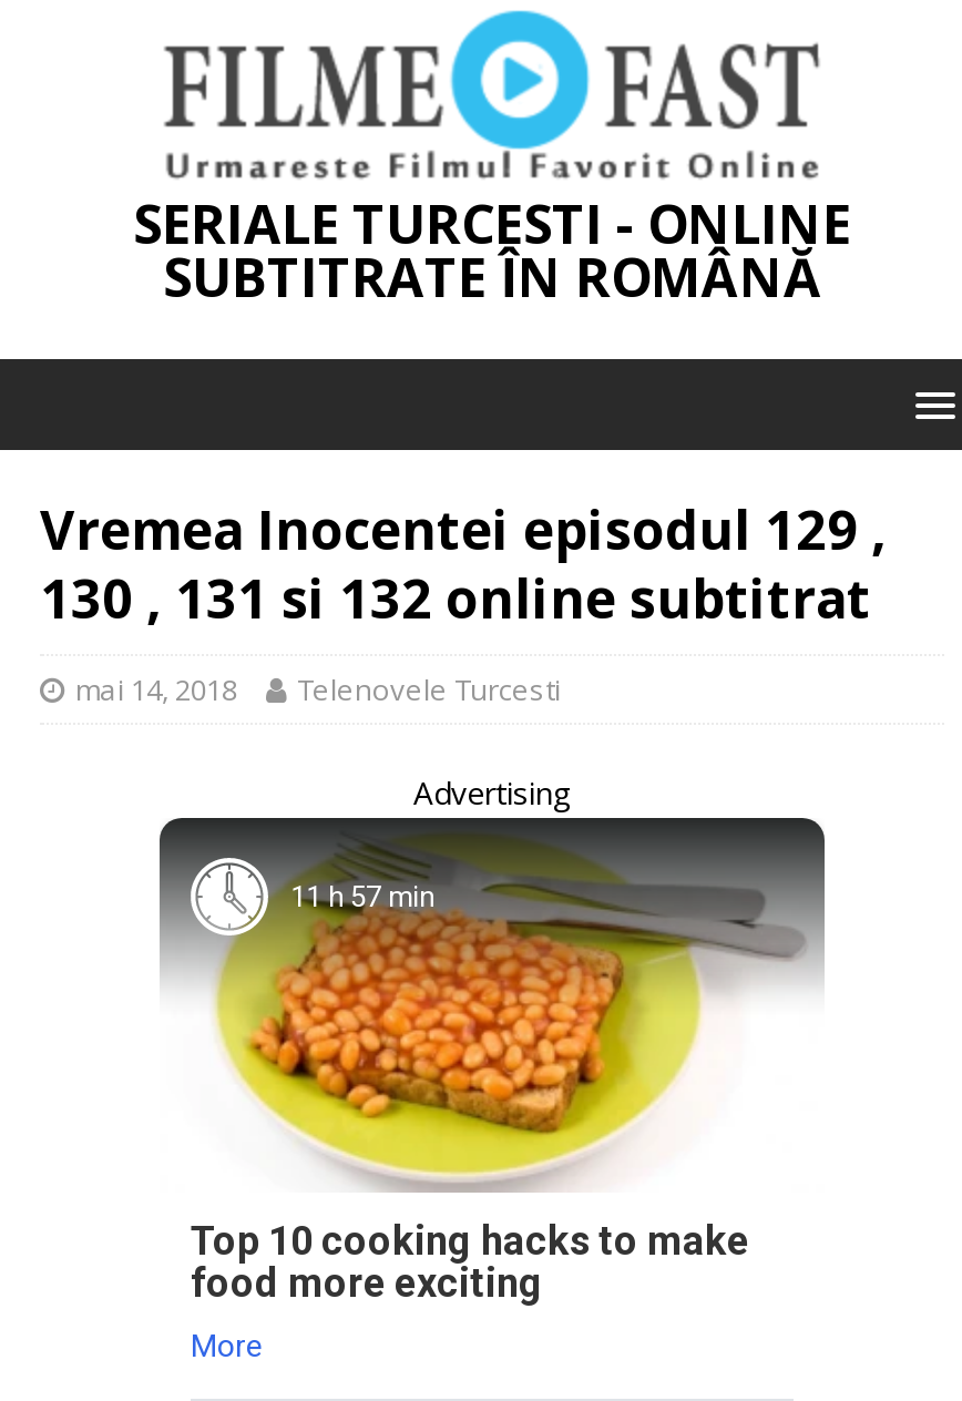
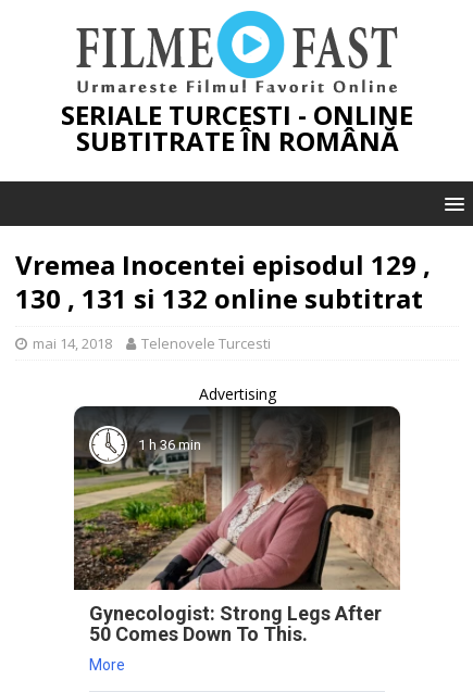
[160,825,825,1193] [image] | 11 h 57 min -> [73,408,401,591] [image] | 1 h 36 min
[191,1217,749,1305] Top 10 cooking hacks to make | food more exciting -> [89,602,382,645] Gynecologist: Strong Legs After | 50 Comes Down To This.

